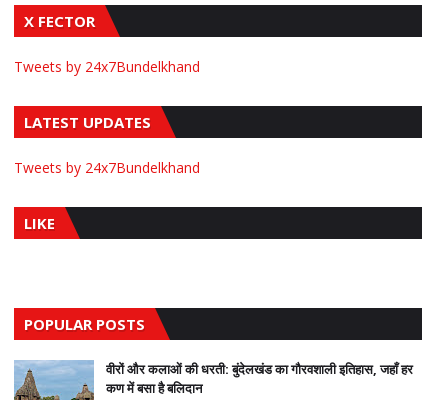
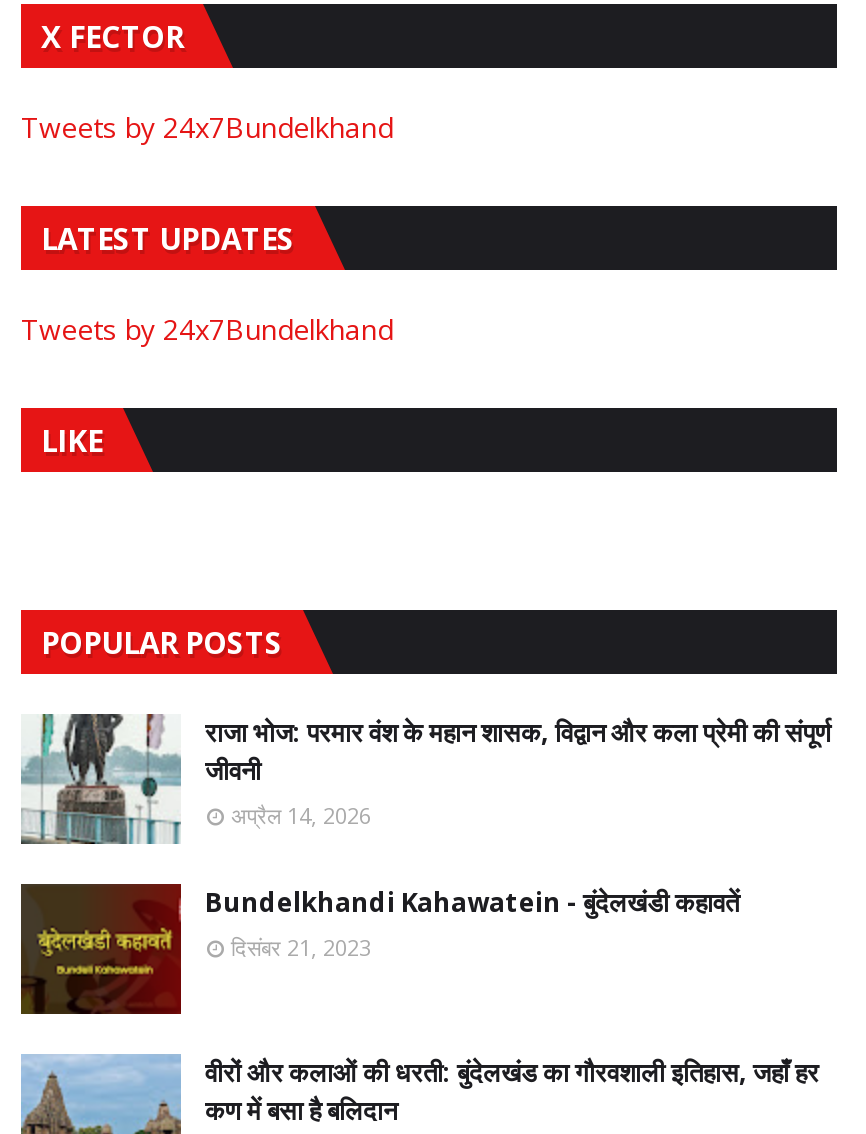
none -> [21,712,831,962] [image] | राजा भोज: परमार वंश के महान शासक, विद्वान और कला प्रेमी की संपूर्ण | जीवनी | अप्रैल 14, 2026 | Bundelkhandi Kahawatein - बुंदेलखंडी कहावतें | दिसंबर 21, 2023
none -> [23,882,181,1016] [image]

